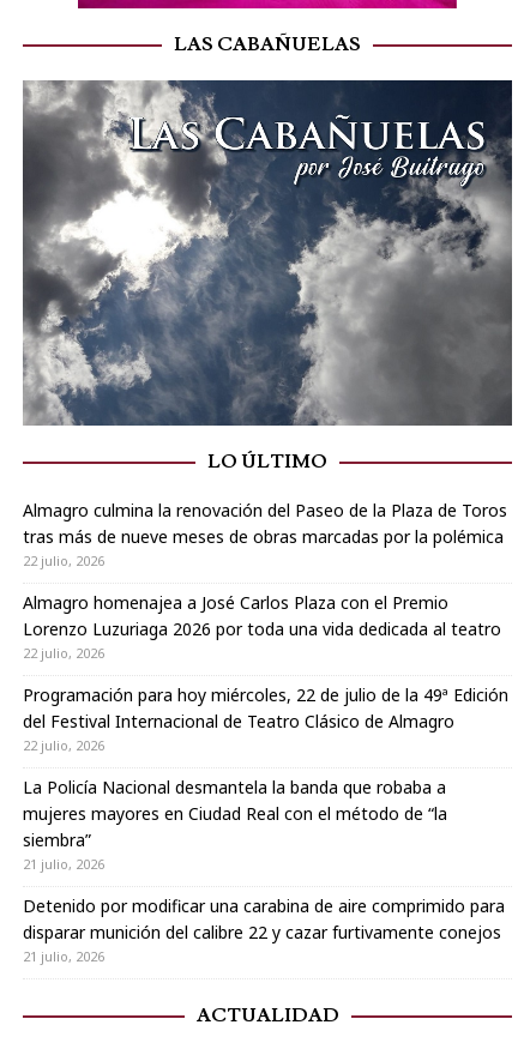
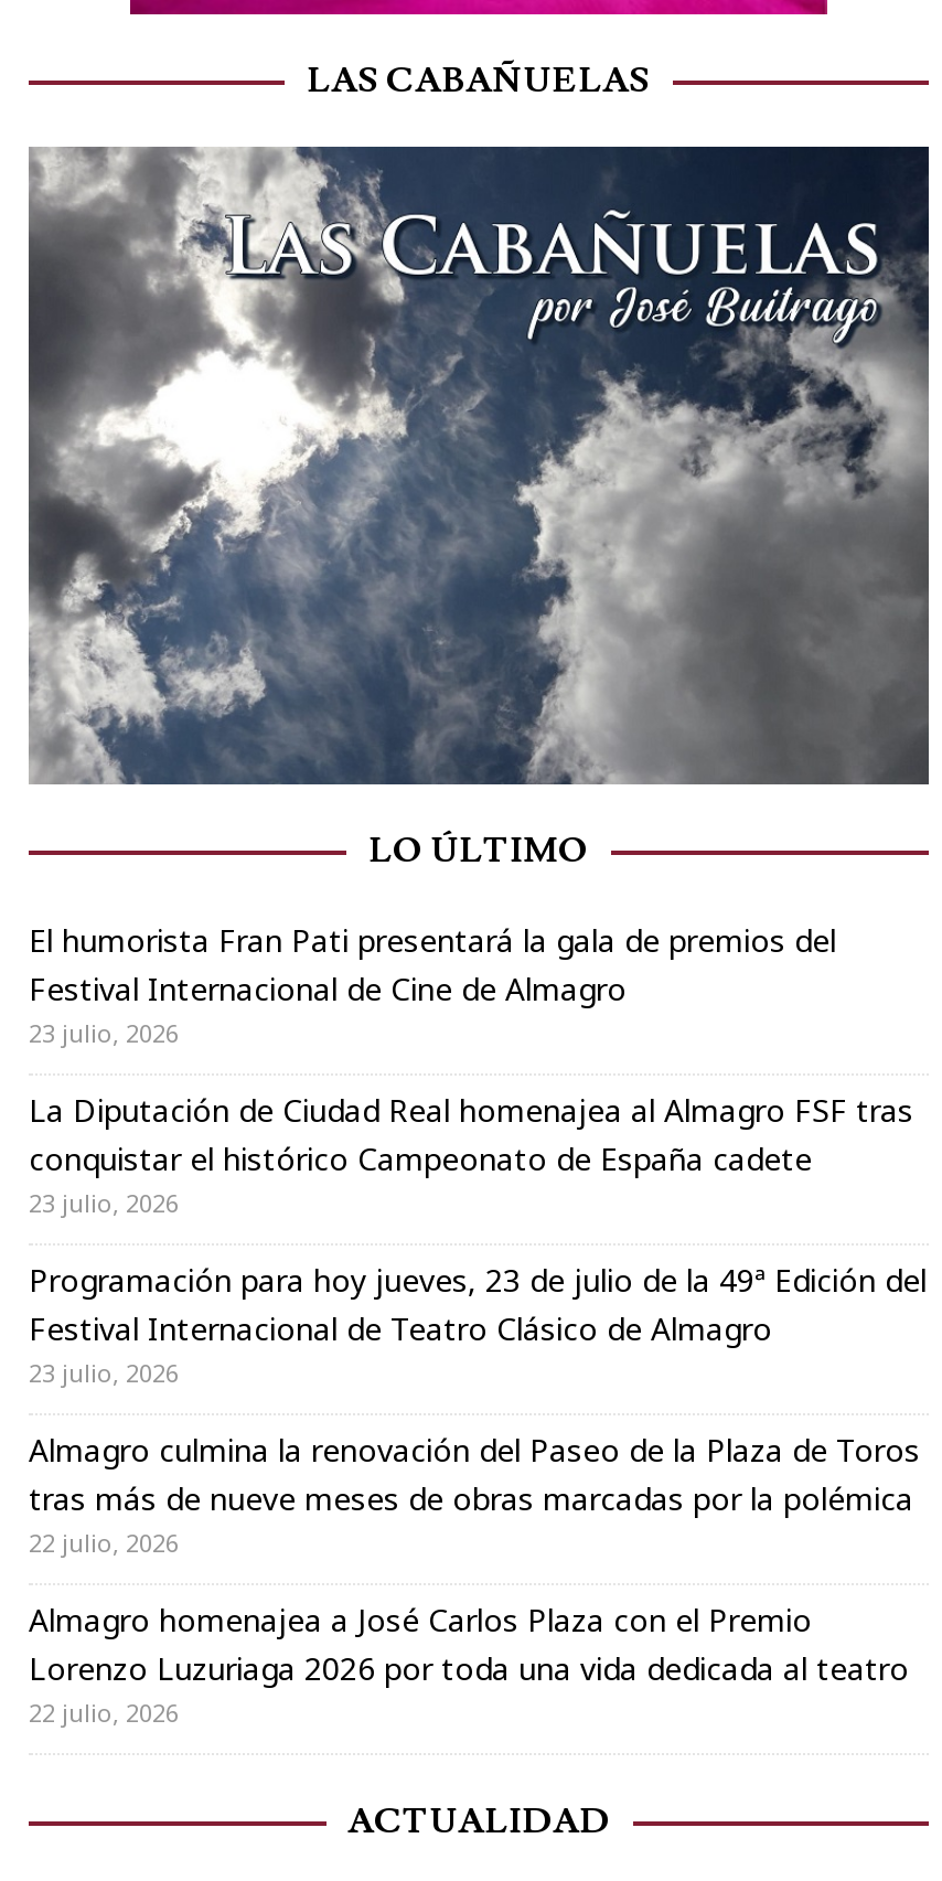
none -> [29,918,927,1388] El humorista Fran Pati presentará la gala de premios del | Festival Internacional de Cine de Almagro | 23 julio, 2026 | La Diputación de Ciudad Real homenajea al Almagro FSF tras | conquistar el histórico Campeonato de España cadete | 23 julio, 2026 | Programación para hoy jueves, 23 de julio de la 49ª Edición del | Festival Internacional de Teatro Clásico de Almagro | 23 julio, 2026
moved [23,499,507,662] -> [29,1428,920,1728]: Almagro culmina la renovación del Paseo de la Plaza de Toros | tras más de nueve meses de obras marcadas por la polémica | 22 julio, 2026 | Almagro homenajea a José Carlos Plaza con el Premio | Lorenzo Luzuriaga 2026 por toda una vida dedicada al teatro | 22 julio, 2026
[23,683,508,965] Programación para hoy miércoles, 22 de julio de la 49ª Edición | del Festival Internacional de Teatro Clásico de Almagro | 22 julio, 2026 | La Policía Nacional desmantela la banda que robaba a | mujeres mayores en Ciudad Real con el método de “la | siembra” | 21 julio, 2026 | Detenido por modificar una carabina de aire comprimido para | disparar munición del calibre 22 y cazar furtivamente conejos | 21 julio, 2026 -> none

